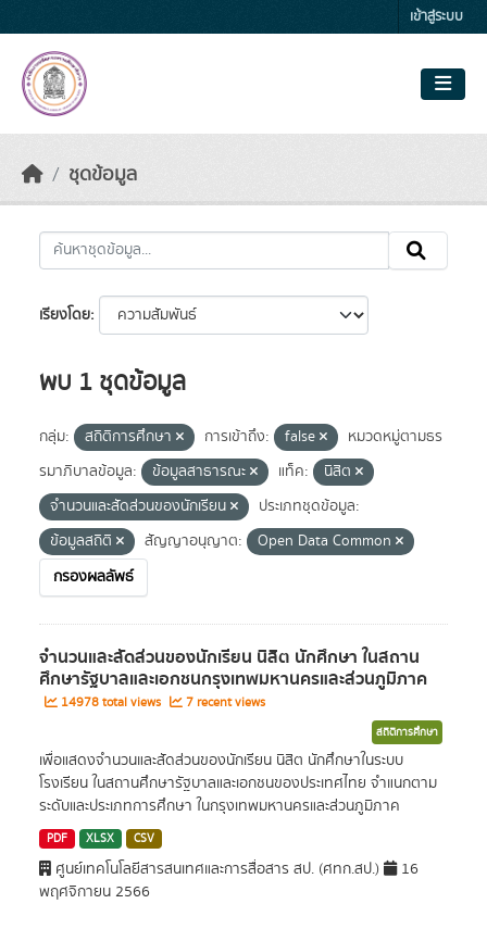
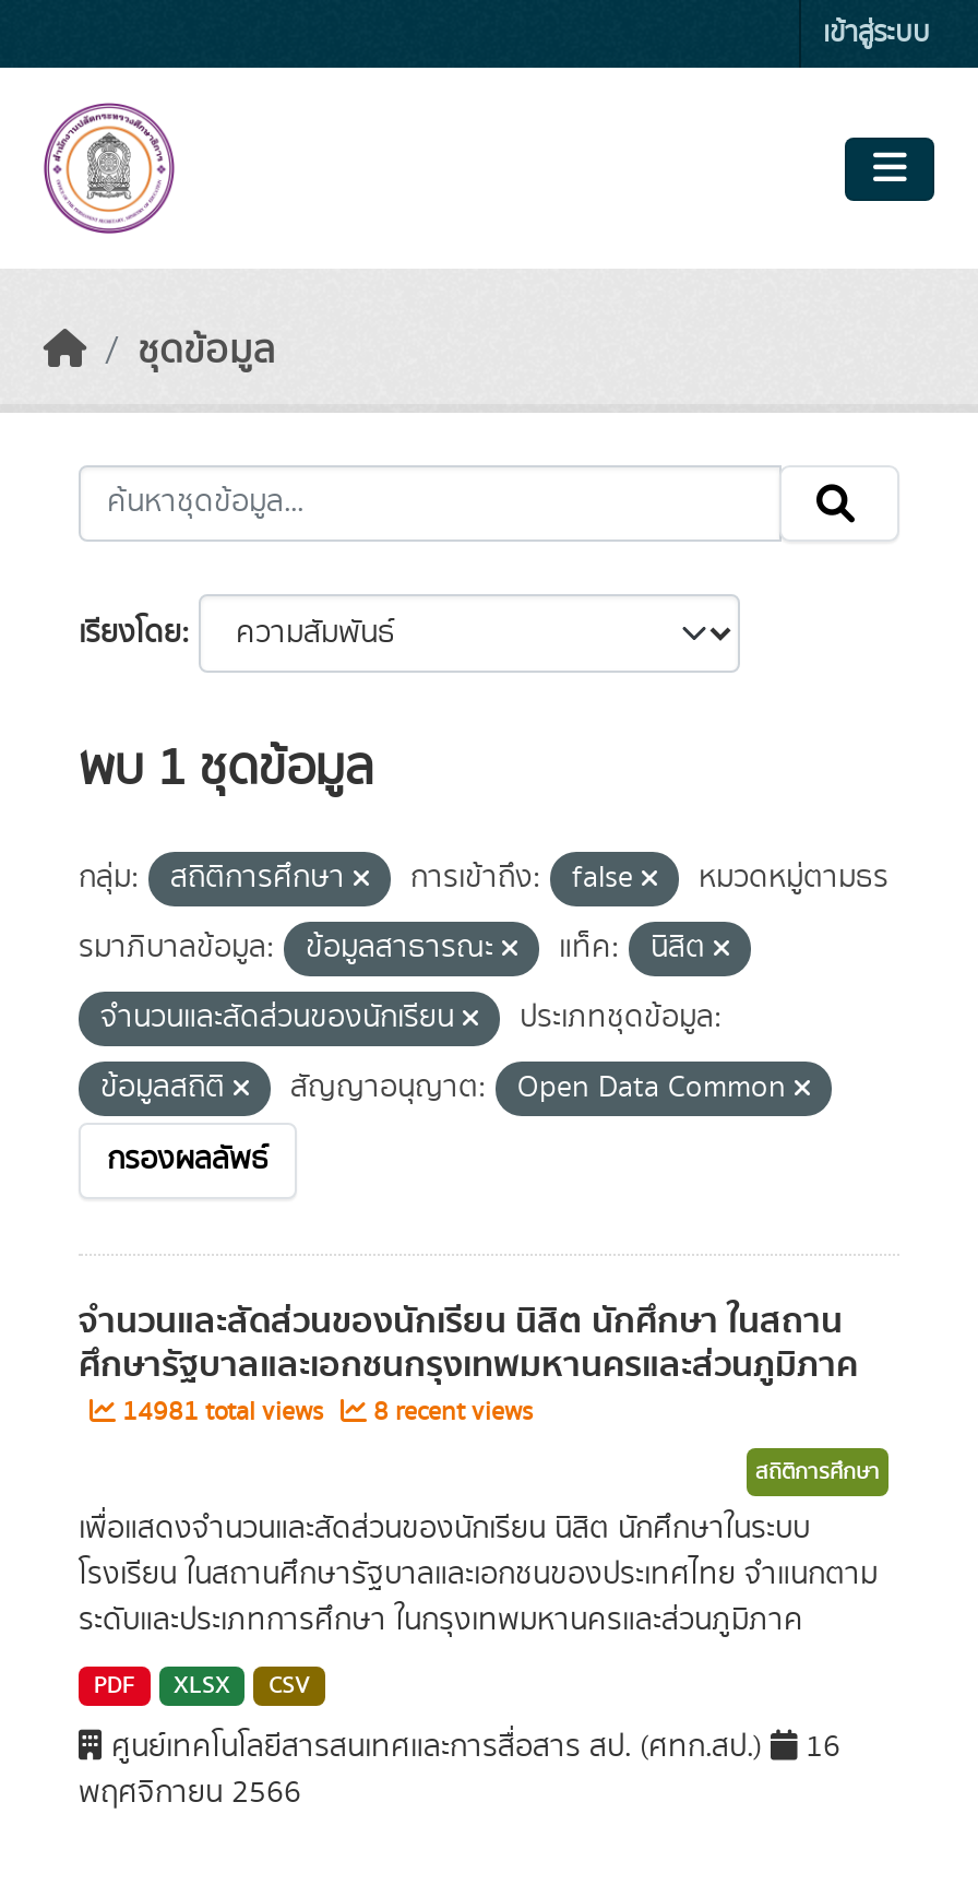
[58,693,164,712] 14978 total views -> [116,1394,330,1431] 14981 total views
[183,693,265,712] 7 recent views -> [367,1394,533,1431] 8 recent views

